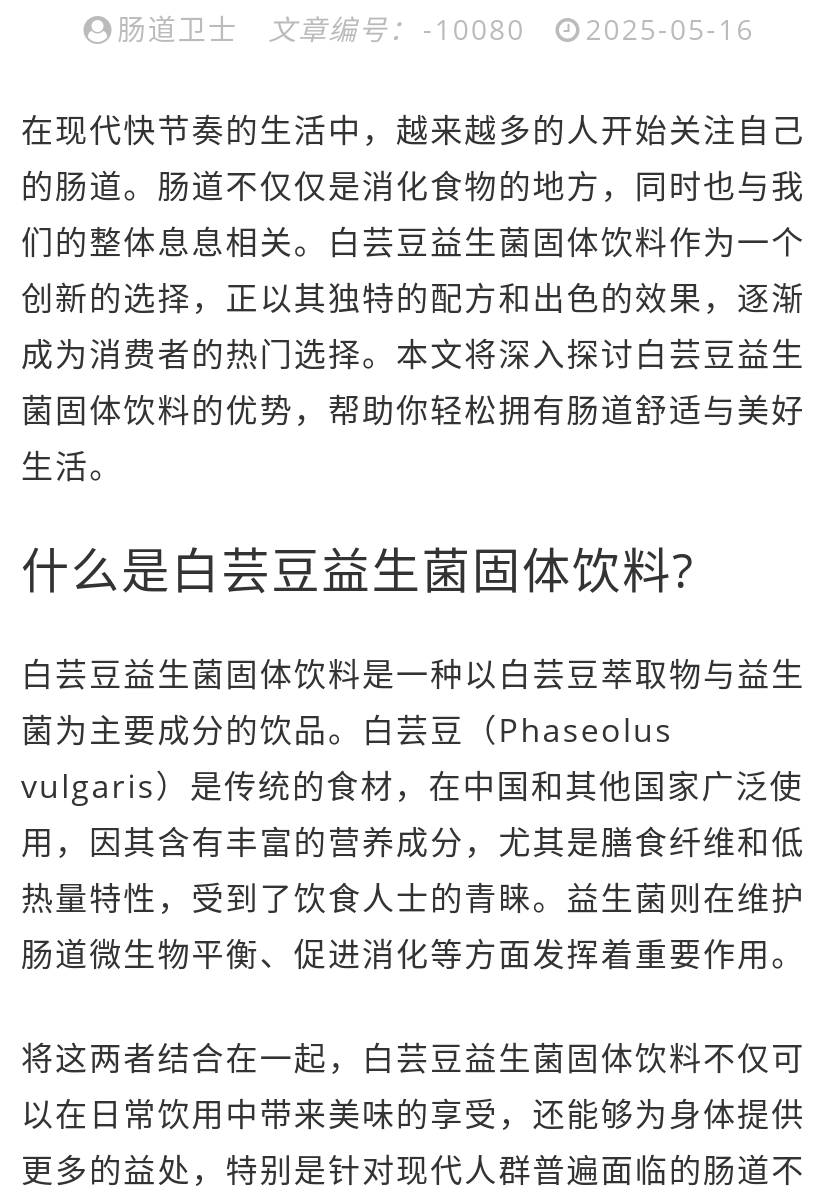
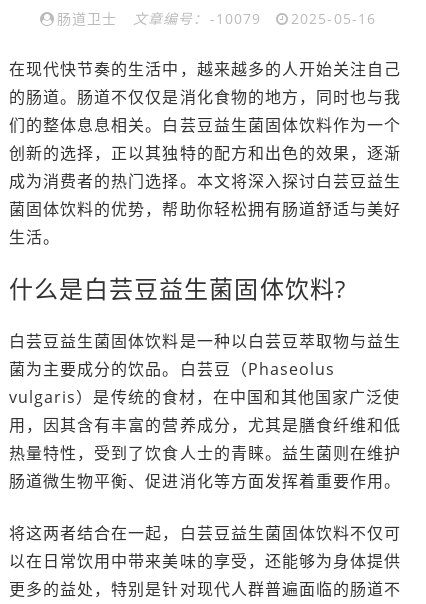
[118,10,755,48] 肠道卫士 文章编号： -10080 2025-05-16 -> [57,9,376,28] 肠道卫士 文章编号： -10079 2025-05-16

